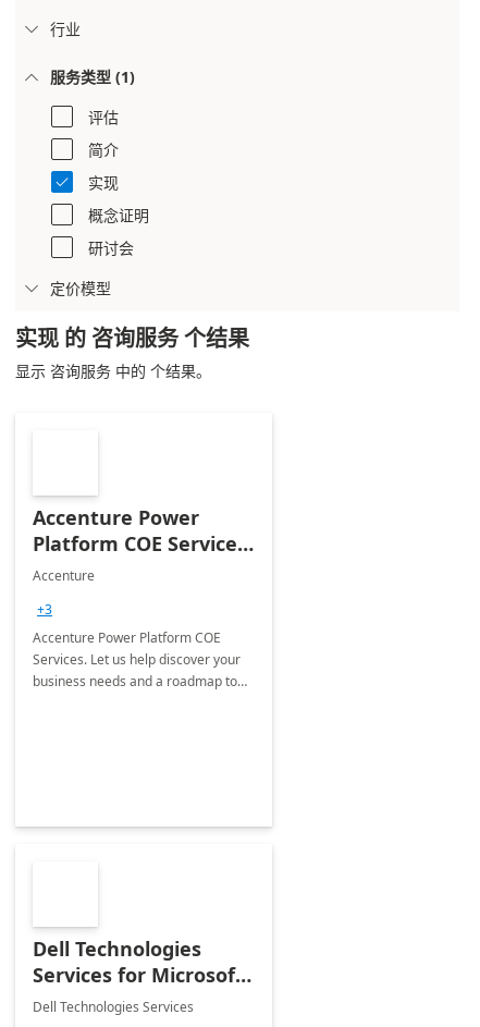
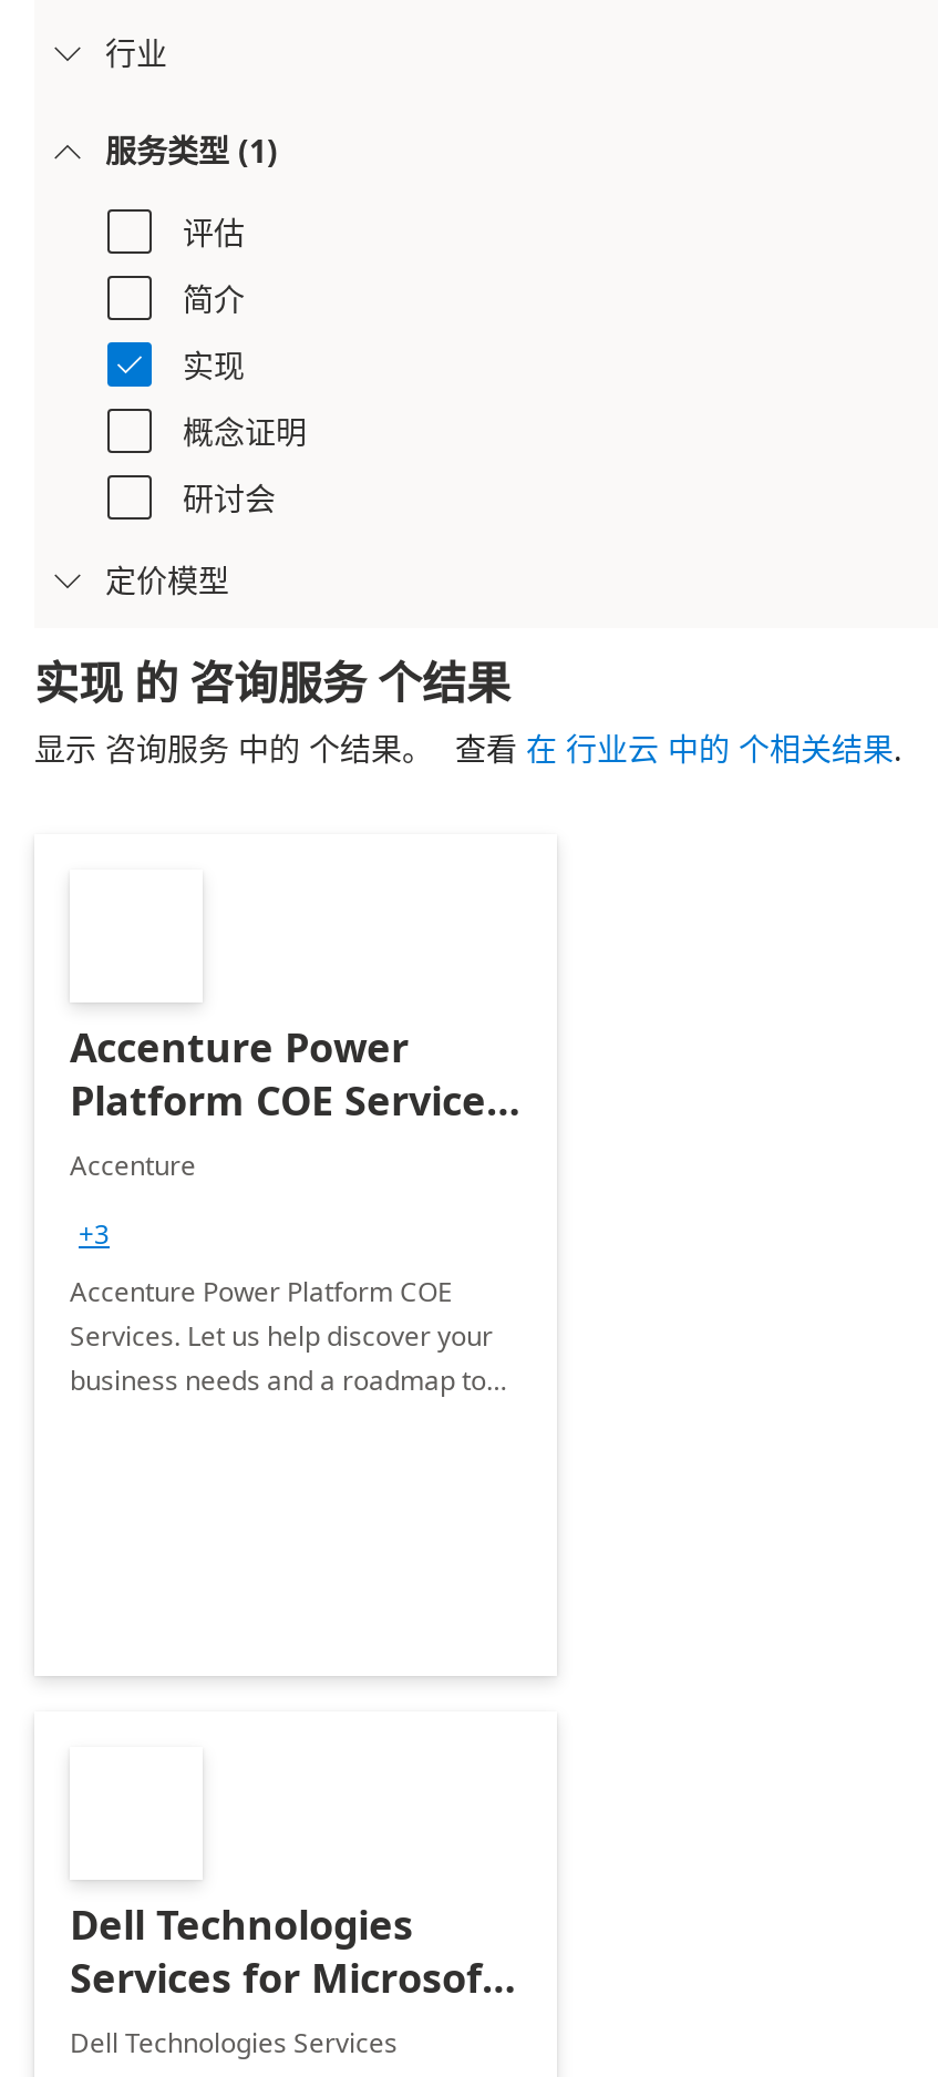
[15,360,211,381] 显示 咨询服务 中的 个结果。 -> [34,728,902,770] 显示 咨询服务 中的 个结果。 查看 在 行业云 中的 个相关结果.

